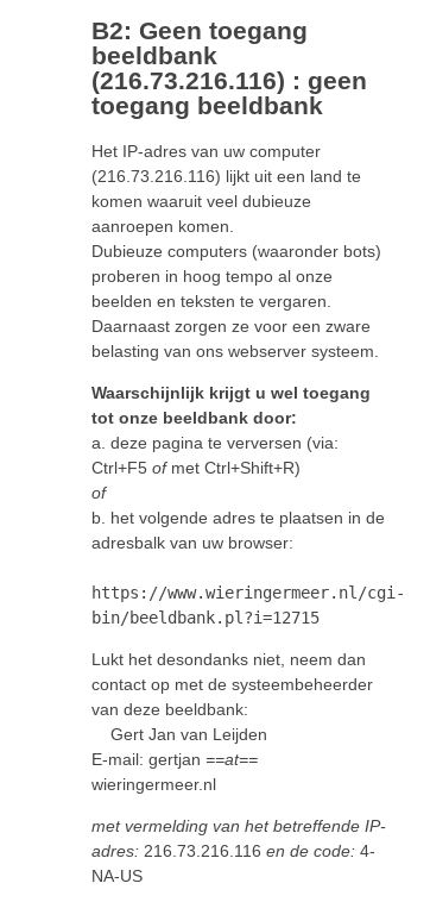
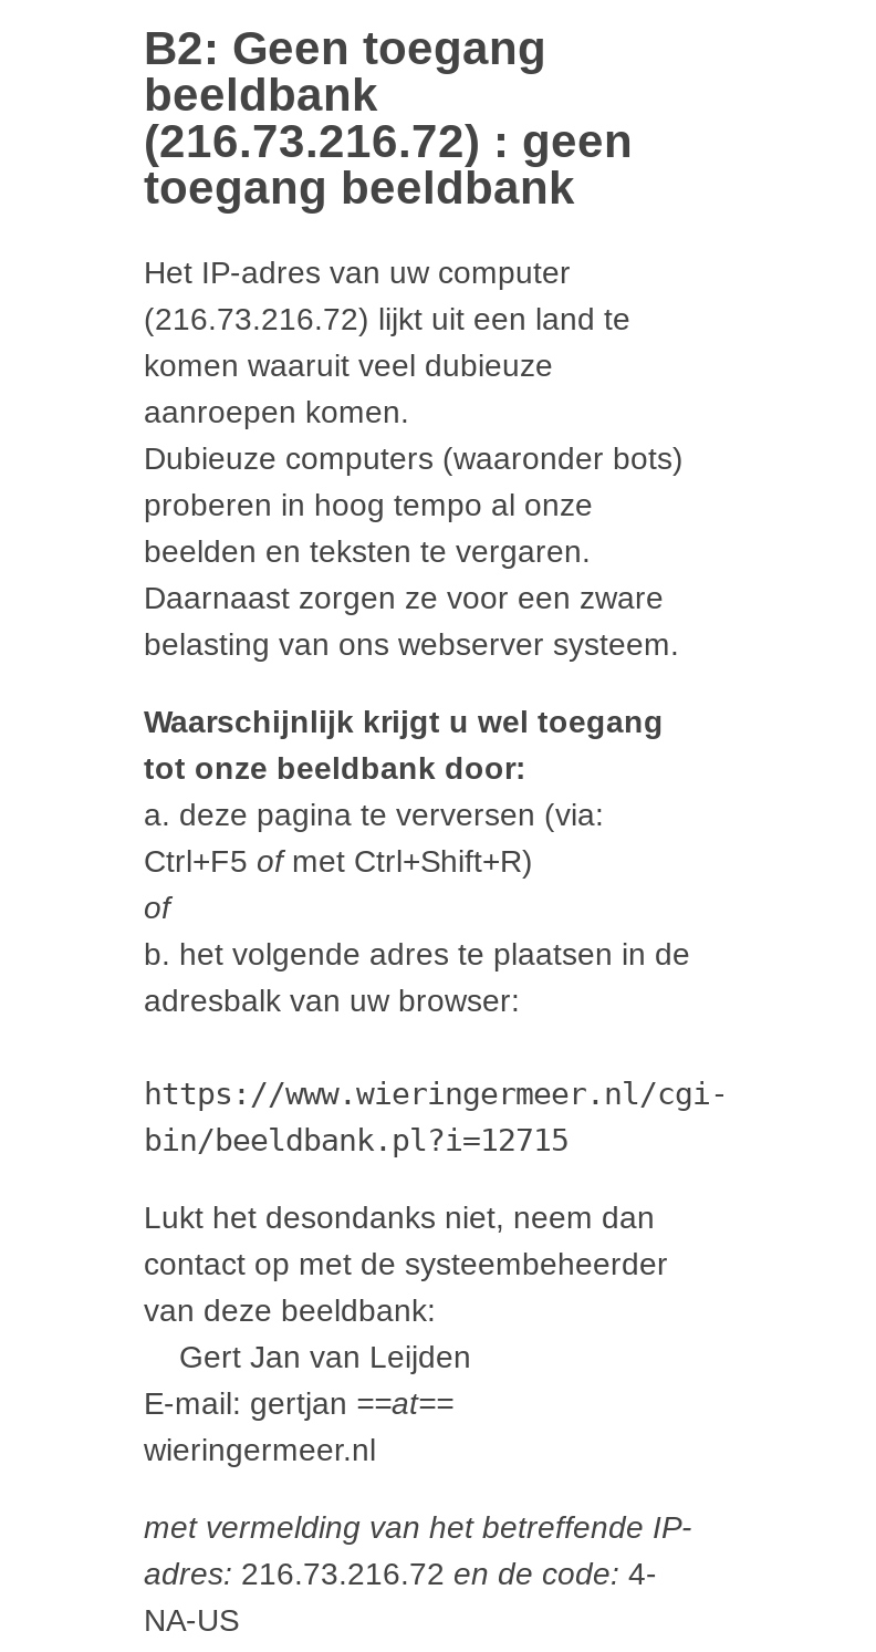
[91,67,367,94] (216.73.216.116) : geen -> [144,116,633,167] (216.73.216.72) : geen
[91,166,361,185] (216.73.216.116) lijkt uit een land te -> [144,301,630,336] (216.73.216.72) lijkt uit een land te
[91,841,375,860] adres: 216.73.216.116 en de code: 4- -> [144,1555,657,1591] adres: 216.73.216.72 en de code: 4-

